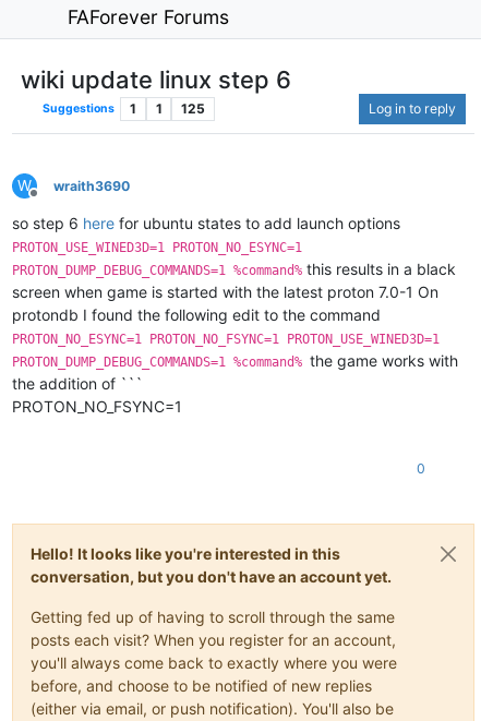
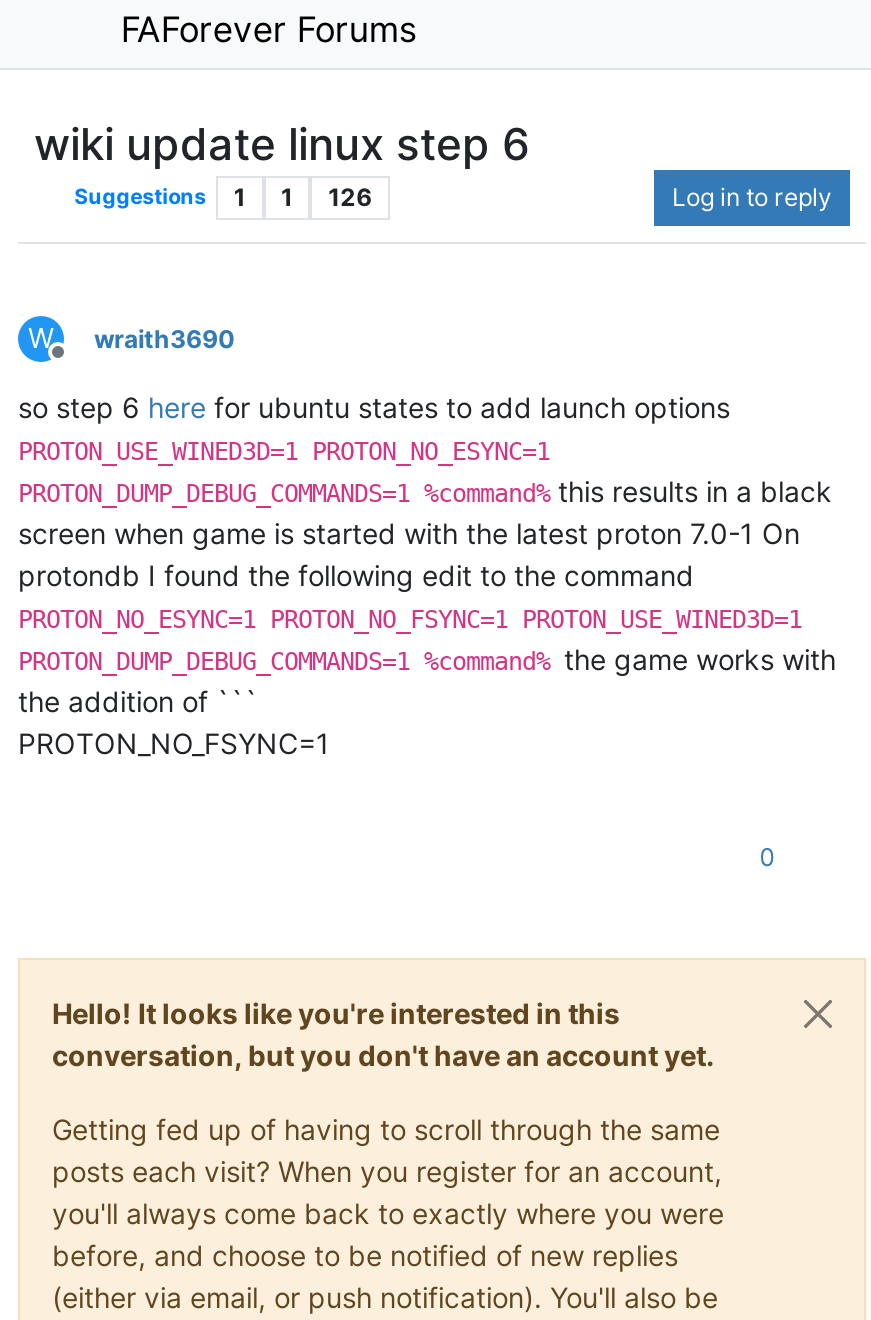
[40,100,205,116] Suggestions 1 1 125 -> [70,182,372,212] Suggestions 1 1 126

